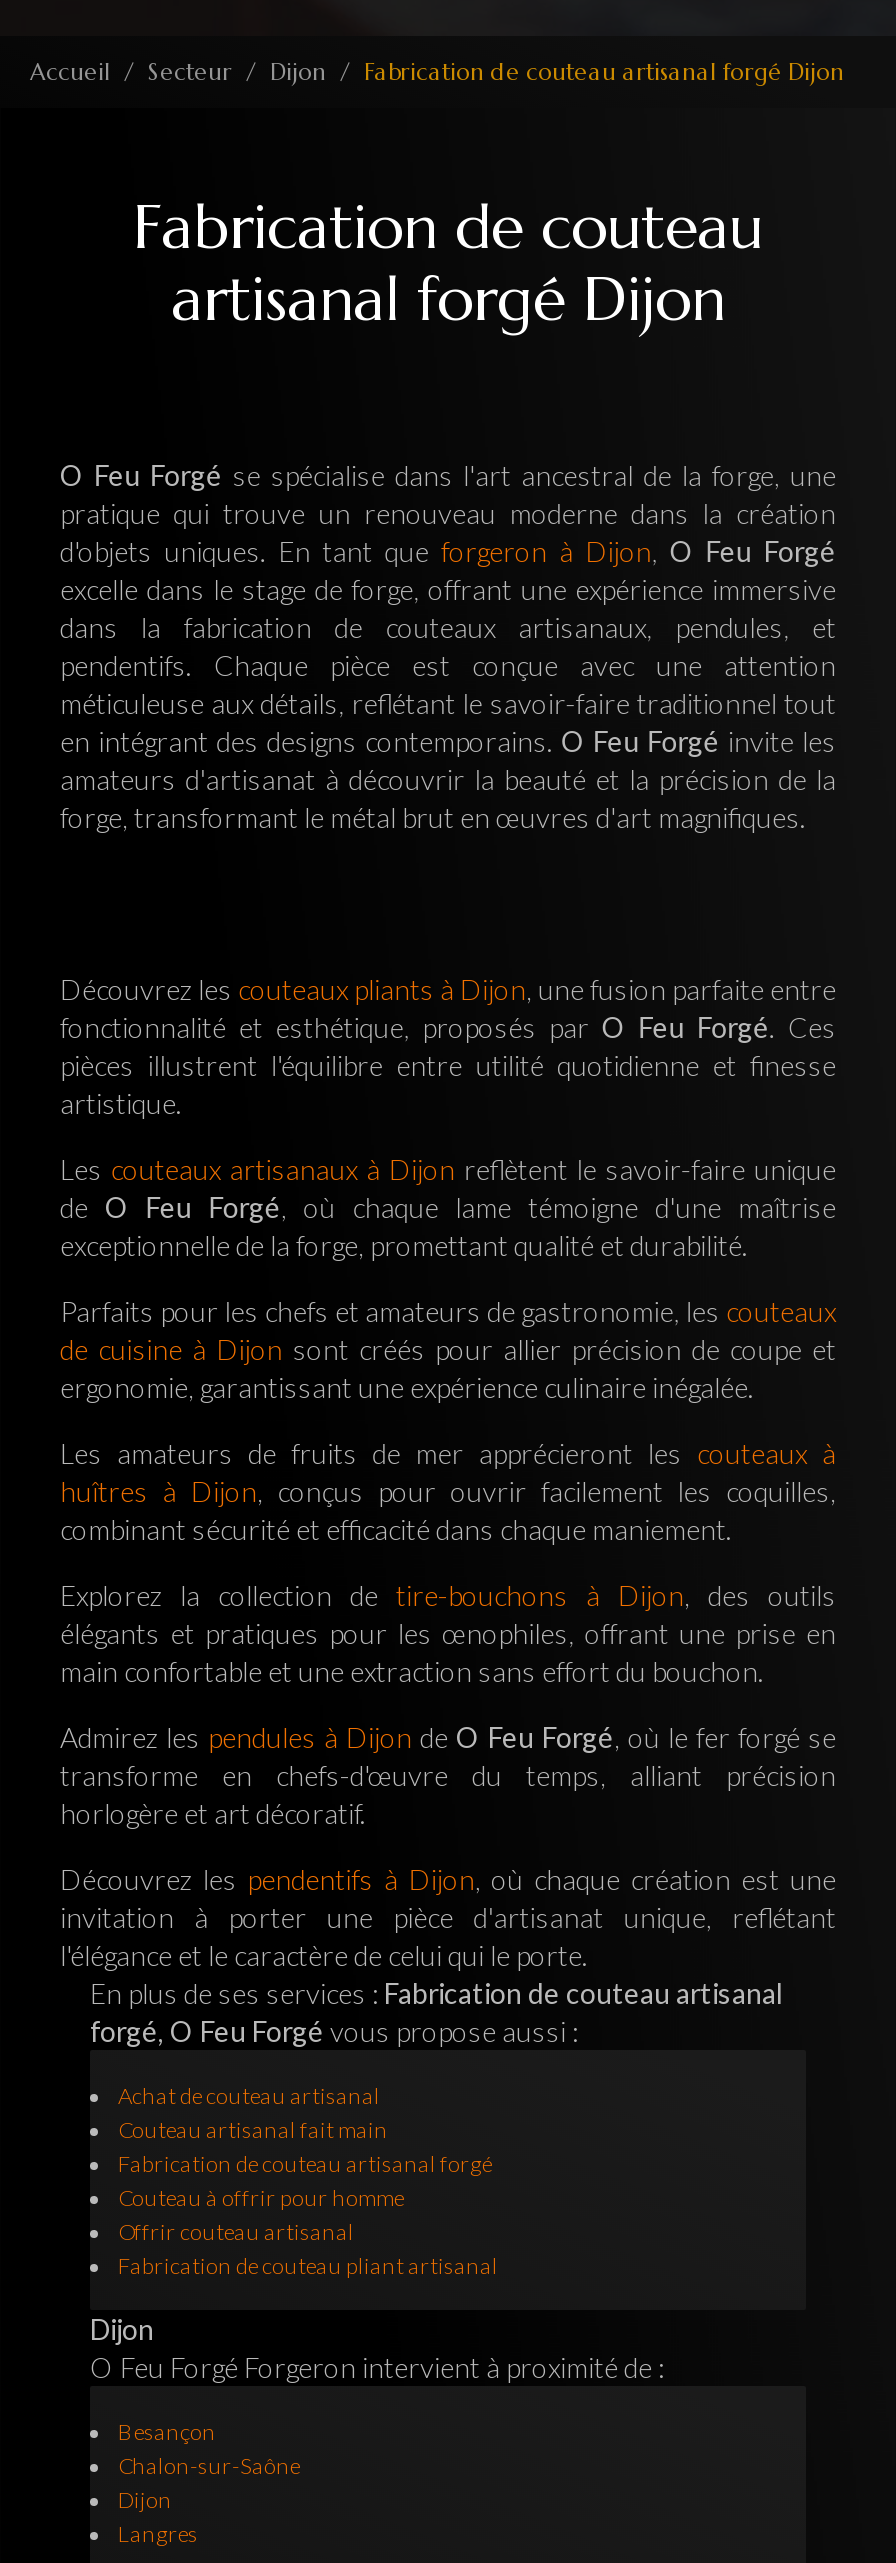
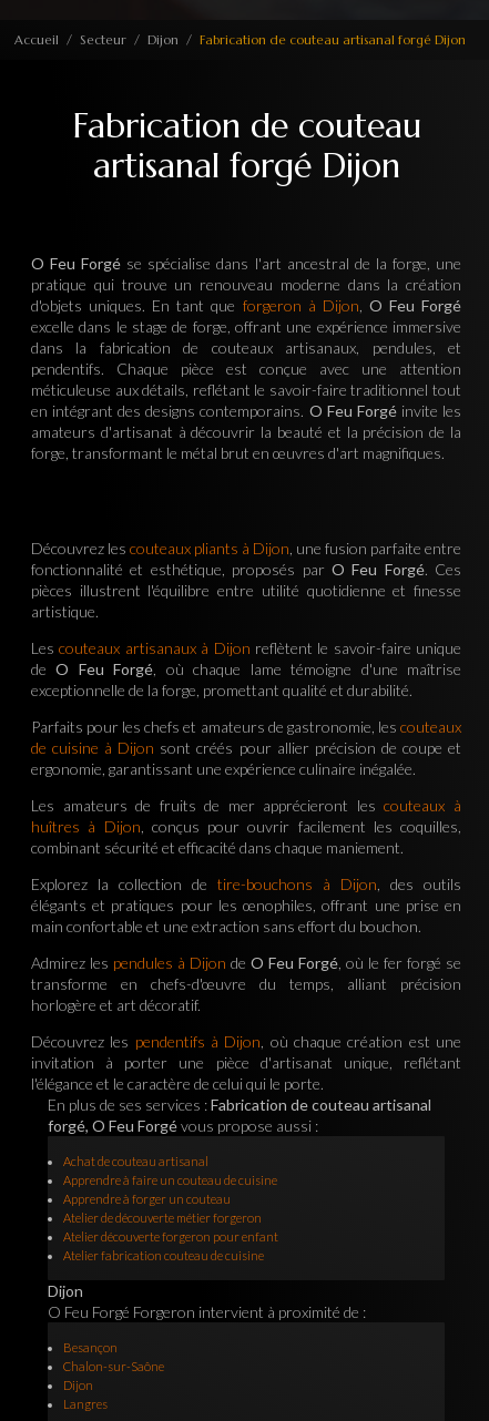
[118,2116,498,2278] Couteau artisanal fait main | Fabrication de couteau artisanal forgé | Couteau à offrir pour homme | Offrir couteau artisanal | Fabrication de couteau pliant artisanal -> [63,1173,278,1263] Apprendre à faire un couteau de cuisine | Apprendre à forger un couteau | Atelier de découverte métier forgeron | Atelier découverte forgeron pour enfant | Atelier fabrication couteau de cuisine

